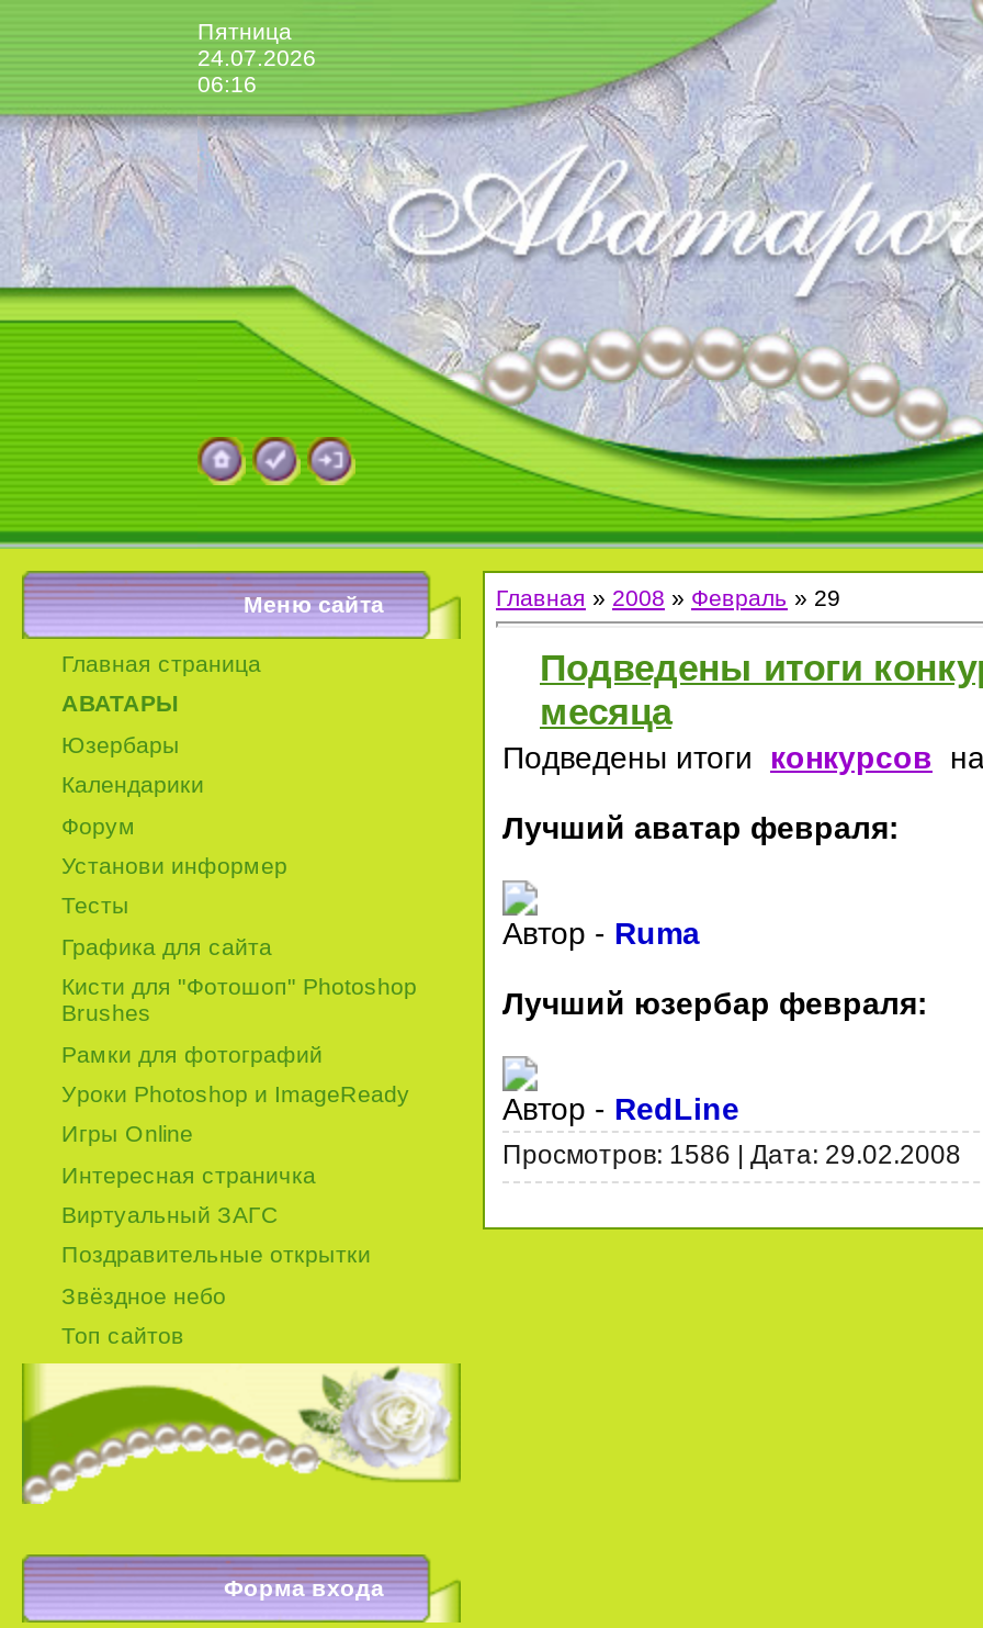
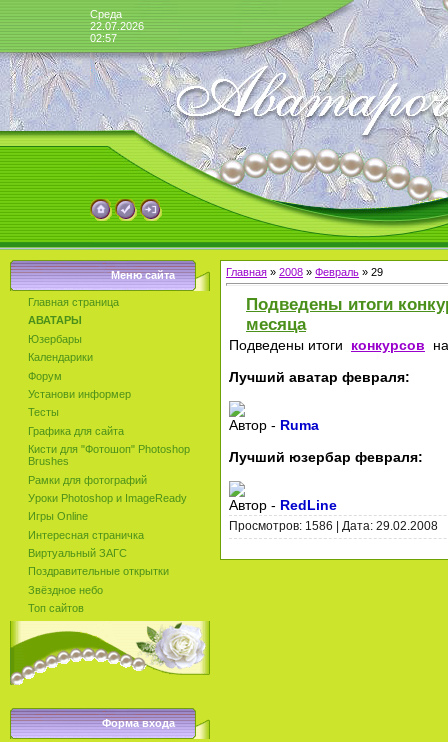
[197,18,316,97] Пятница | 24.07.2026 | 06:16 -> [90,8,144,44] Среда | 22.07.2026 | 02:57

